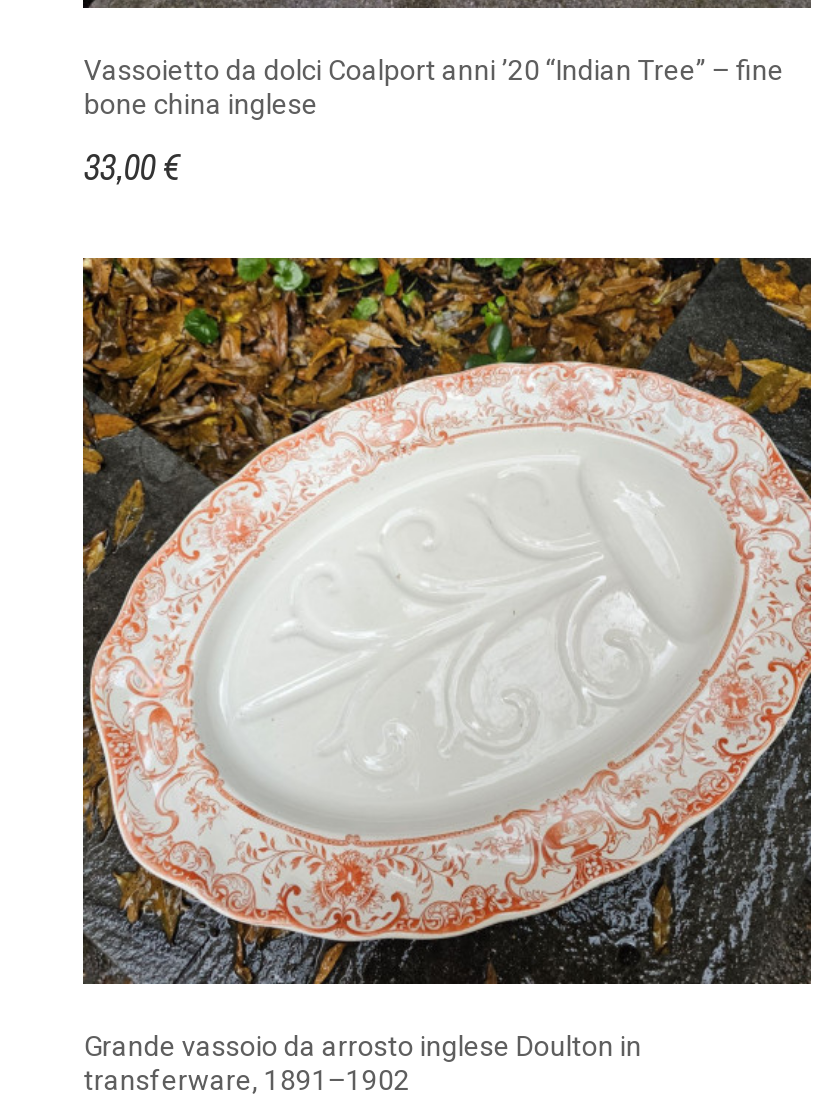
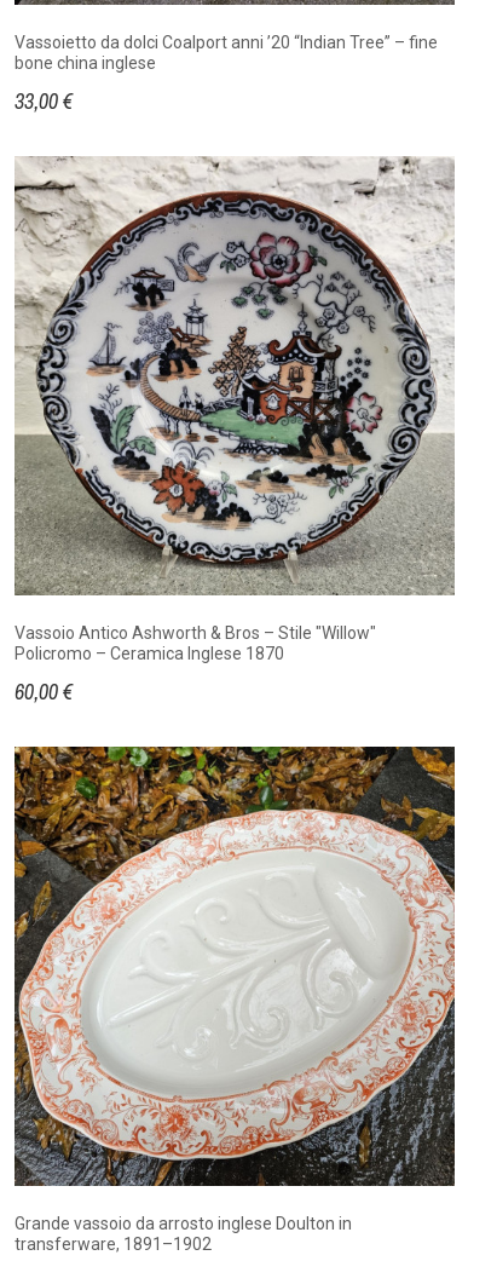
none -> [15,156,455,707] [image] | Vassoio Antico Ashworth & Bros – Stile "Willow" | Policromo – Ceramica Inglese 1870 | 60,00 €

